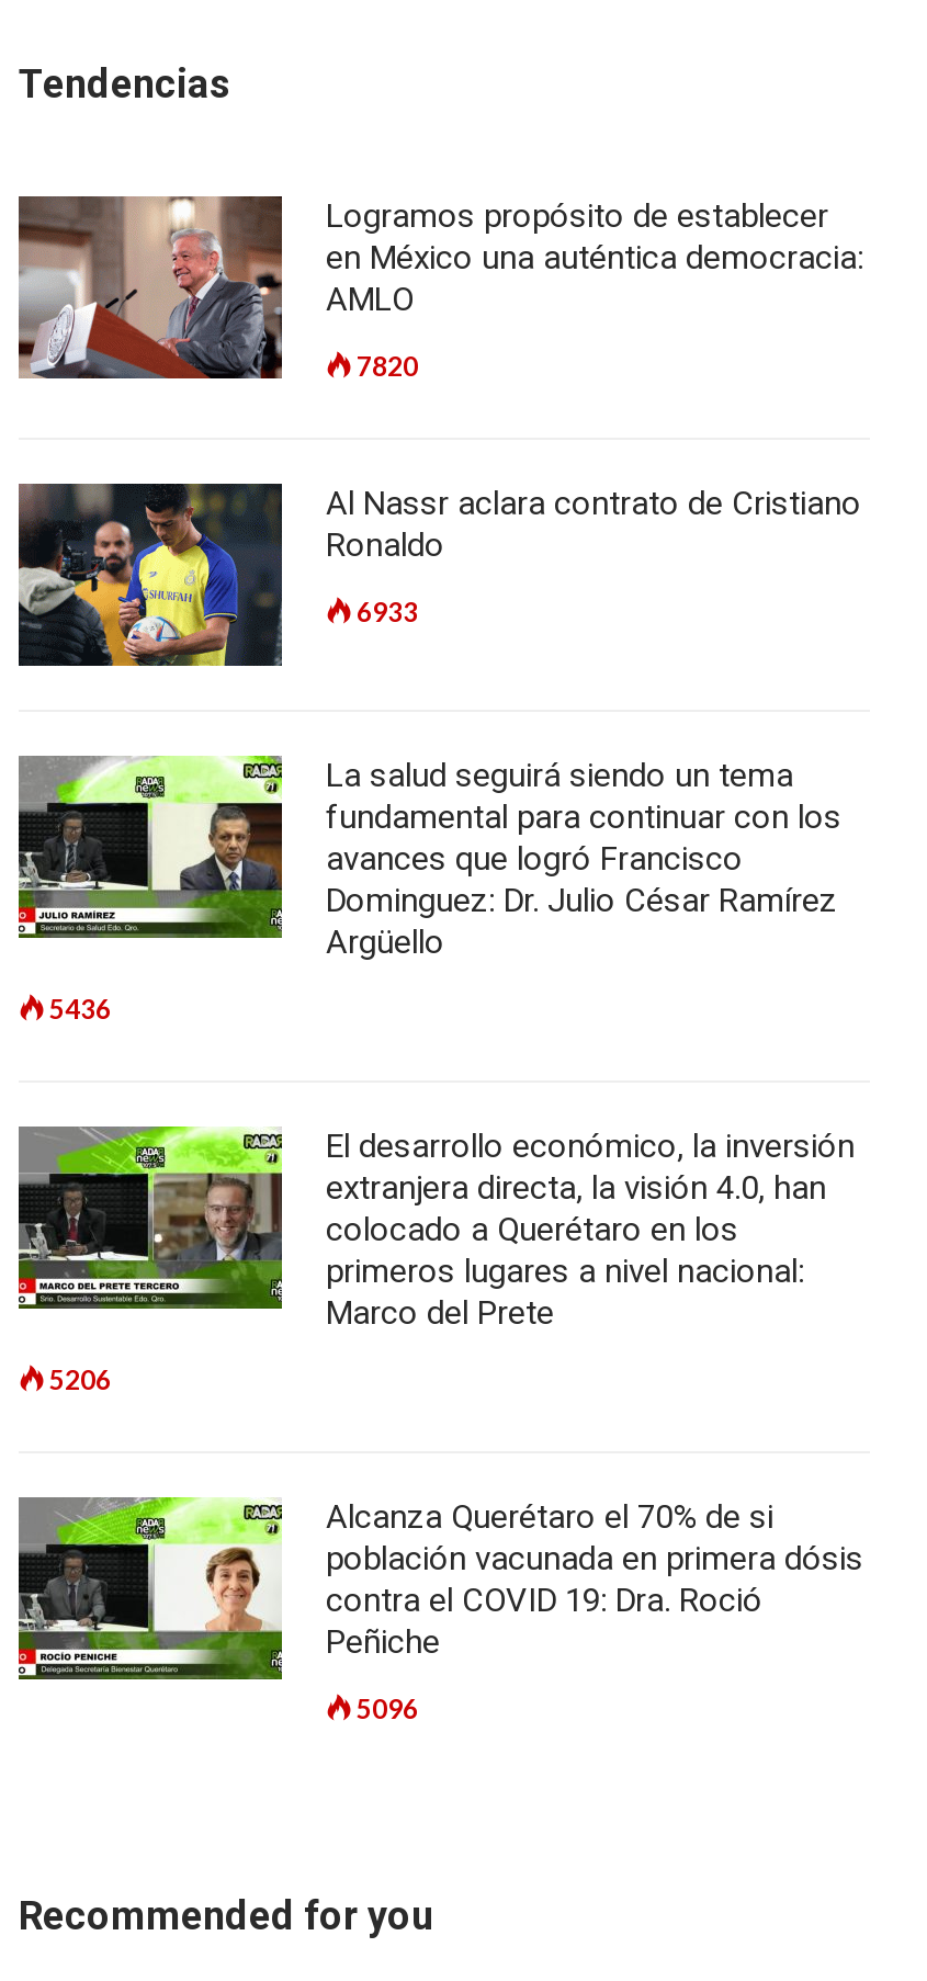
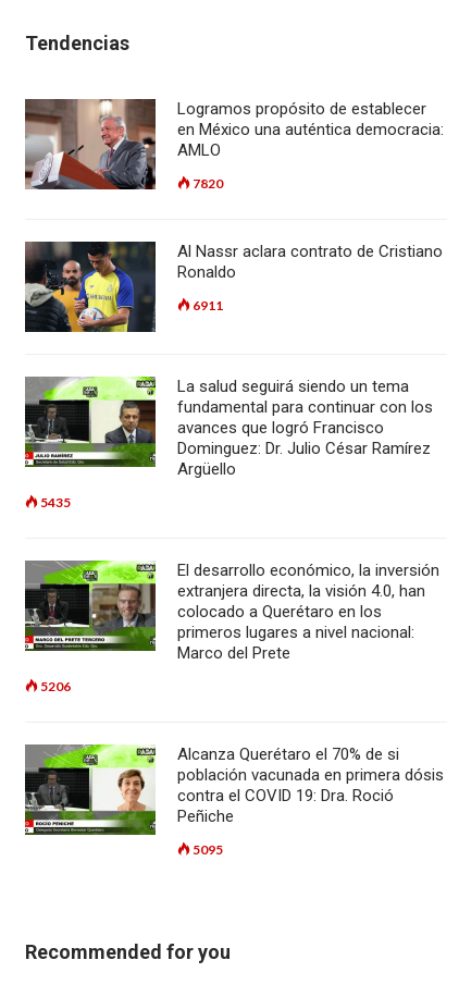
[352,596,418,629] 6933 -> [190,298,223,314] 6911
[45,994,111,1026] 5436 -> [38,495,71,511] 5435
[352,1693,418,1726] 5096 -> [190,842,223,858] 5095

